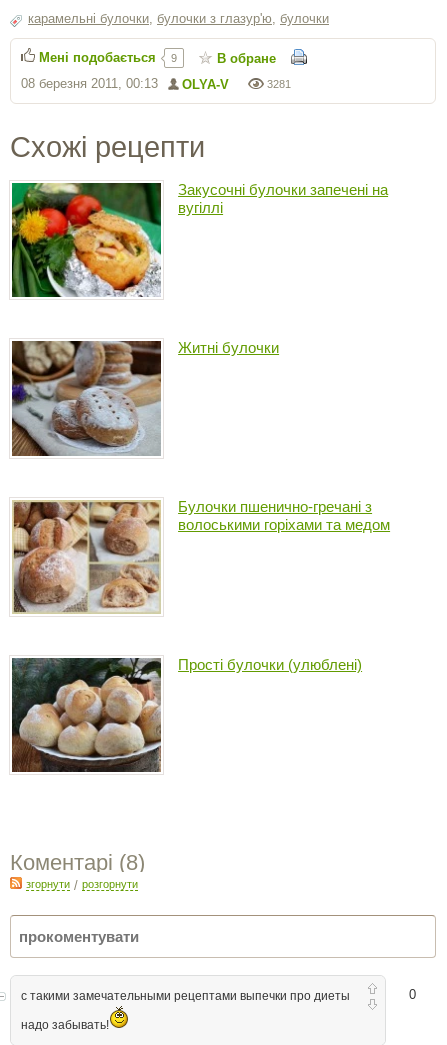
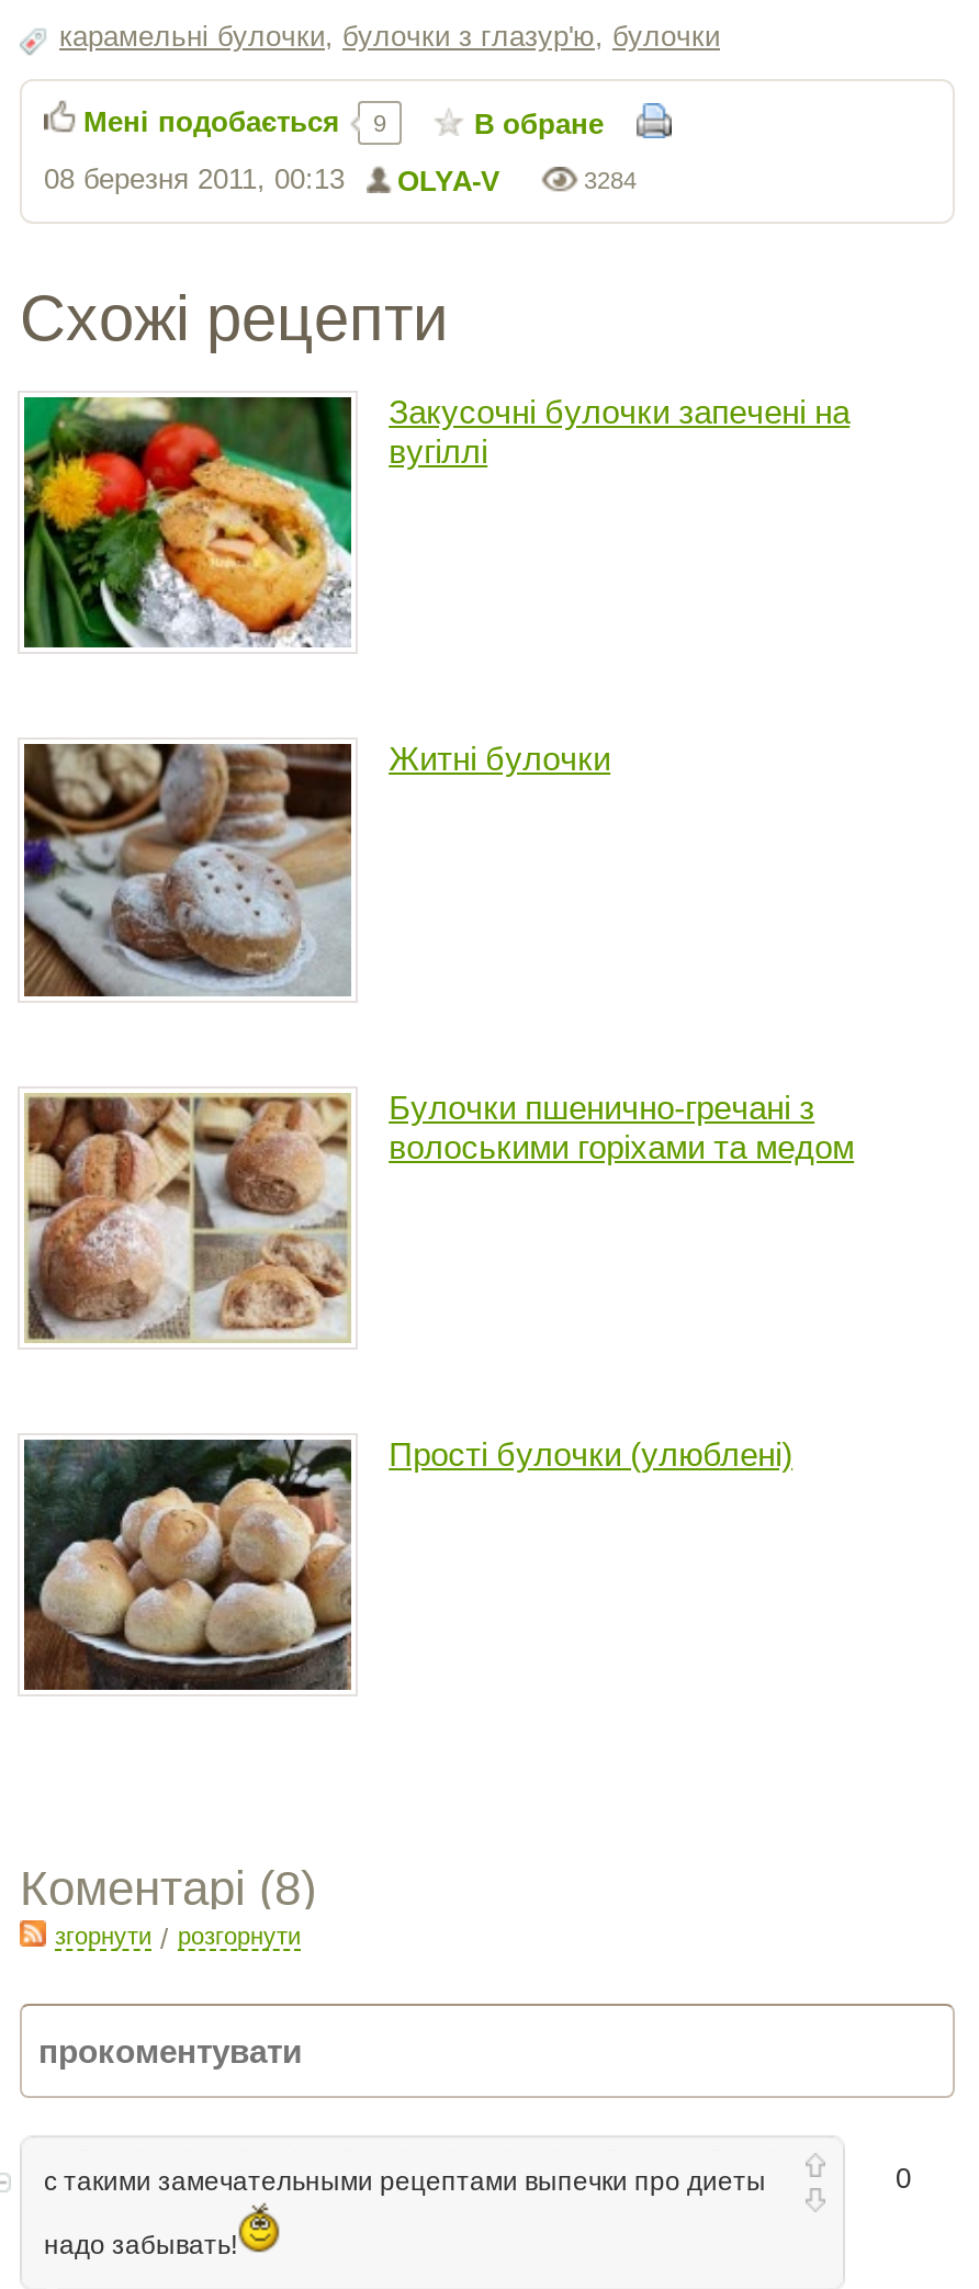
[267,78,291,90] 3281 -> [584,167,637,193] 3284

